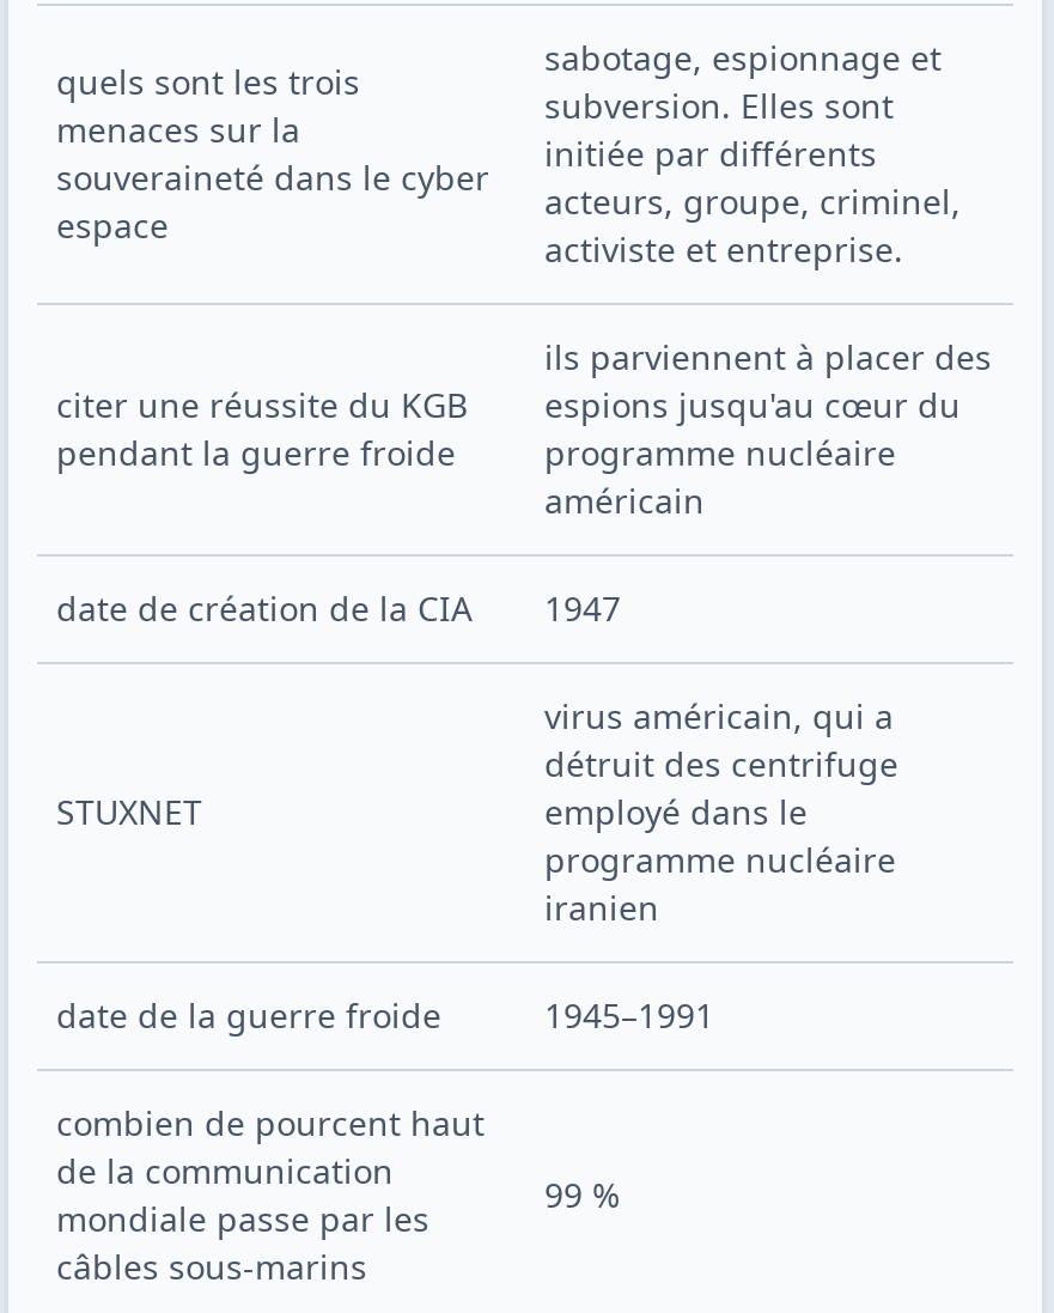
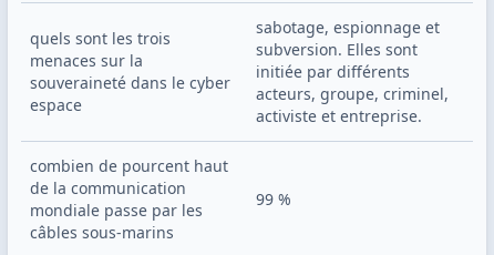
[56,334,992,631] ils parviennent à placer des | espions jusqu'au cœur du | programme nucléaire | américain | date de création de la CIA | 1947 -> none
[56,382,468,475] citer une réussite du KGB | pendant la guerre froide -> none
[56,693,898,1038] virus américain, qui a | détruit des centrifuge | employé dans le | programme nucléaire | iranien | date de la guerre froide | 1945–1991 -> none
[56,789,202,834] STUXNET -> none

